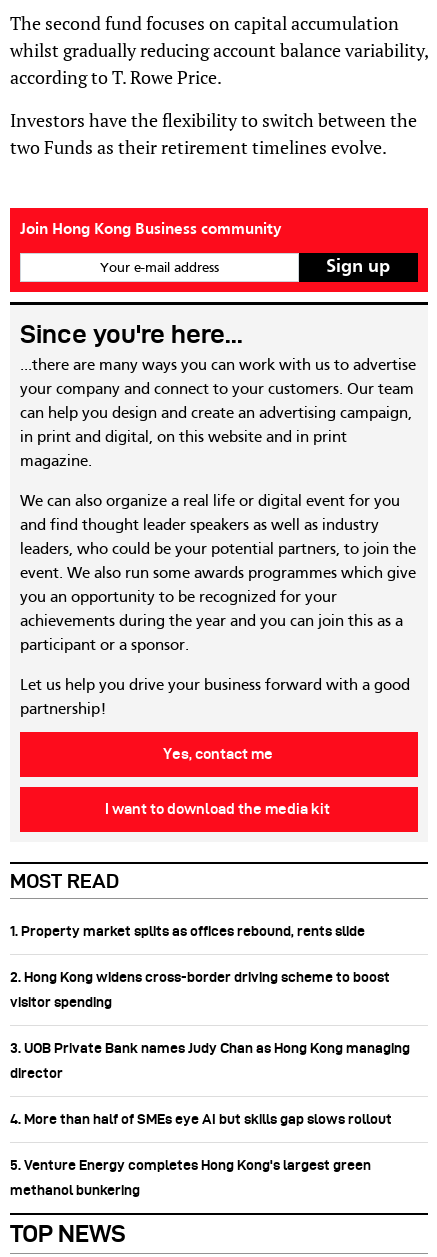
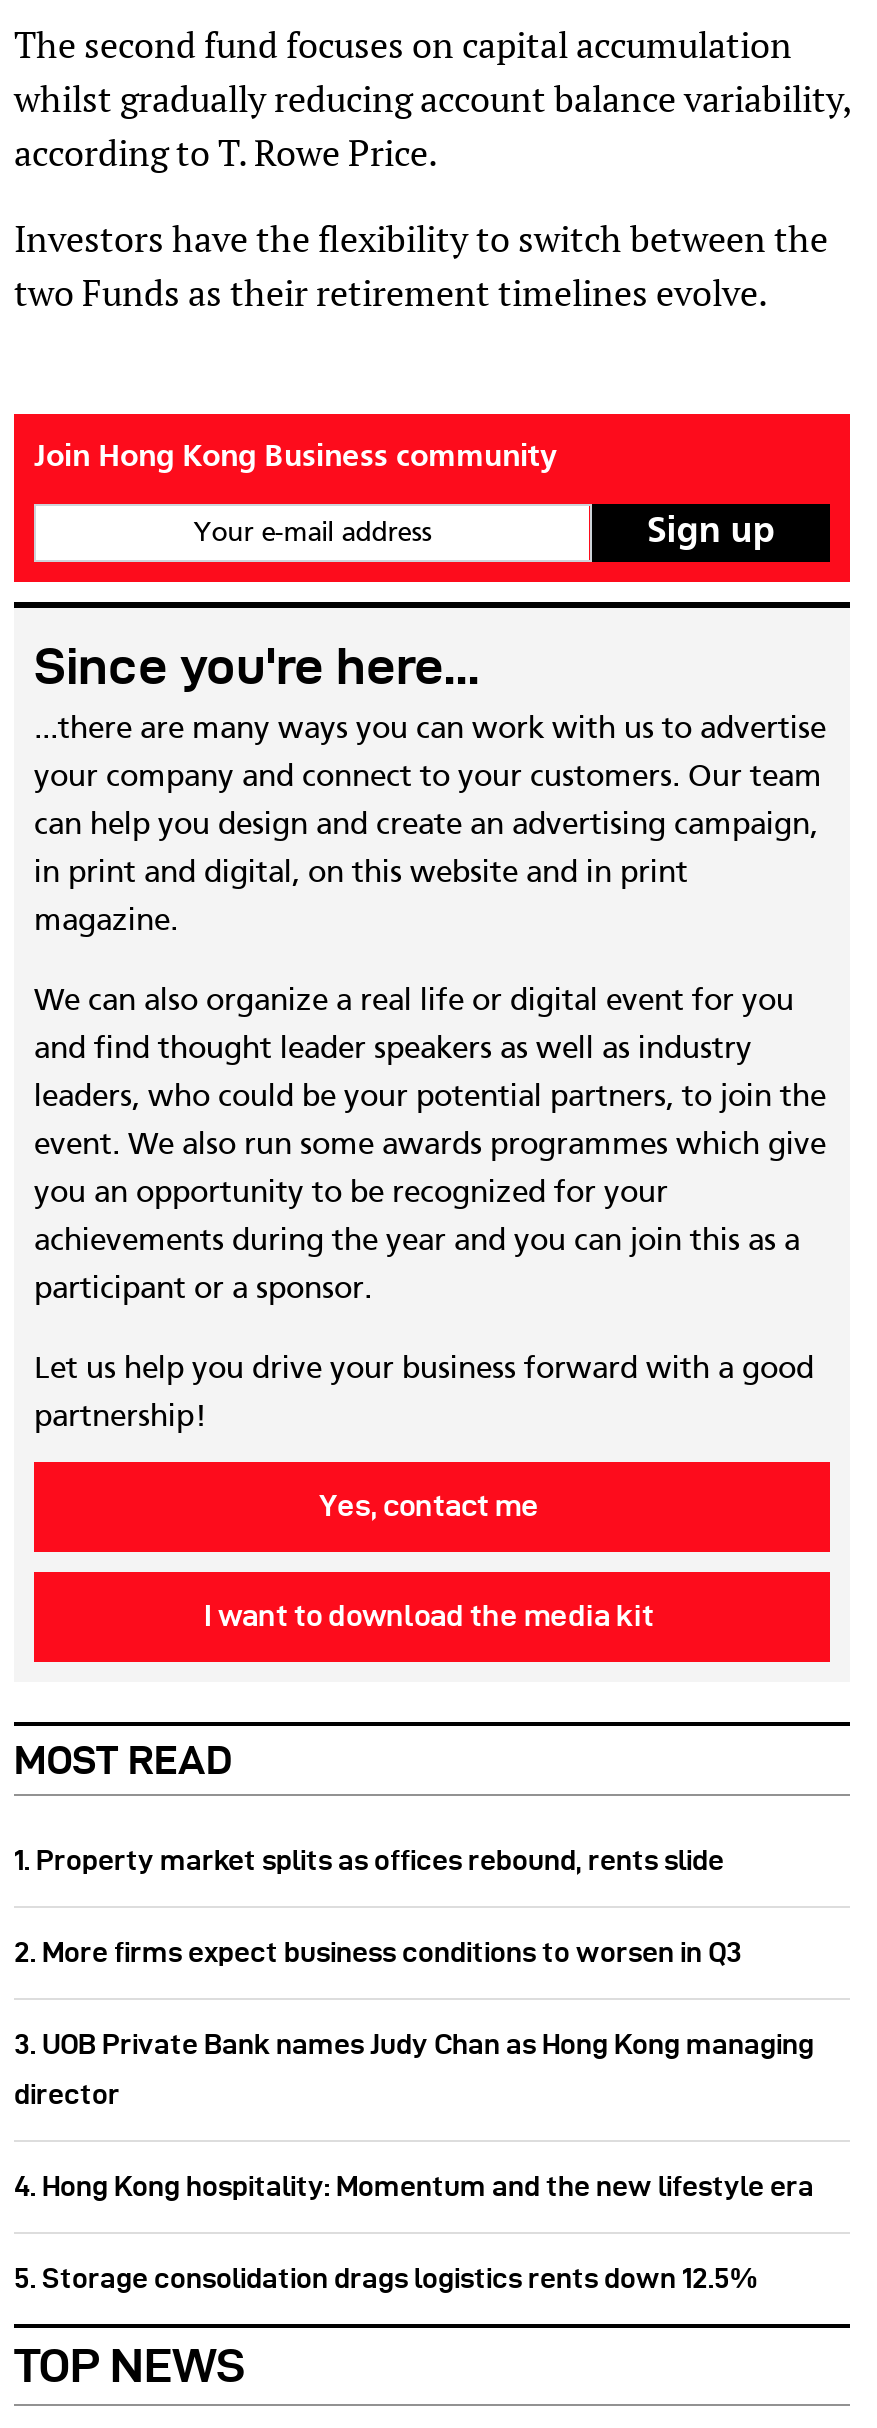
[10,969,390,1010] 2. Hong Kong widens cross-border driving scheme to boost | visitor spending -> [14,1936,742,1968] 2. More firms expect business conditions to worsen in Q3
[10,1111,392,1198] 4. More than half of SMEs eye AI but skills gap slows rollout | 5. Venture Energy completes Hong Kong's largest green | methanol bunkering -> [14,2170,814,2294] 4. Hong Kong hospitality: Momentum and the new lifestyle era | 5. Storage consolidation drags logistics rents down 12.5%

